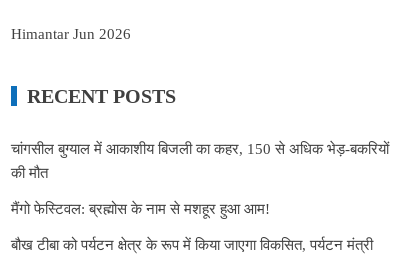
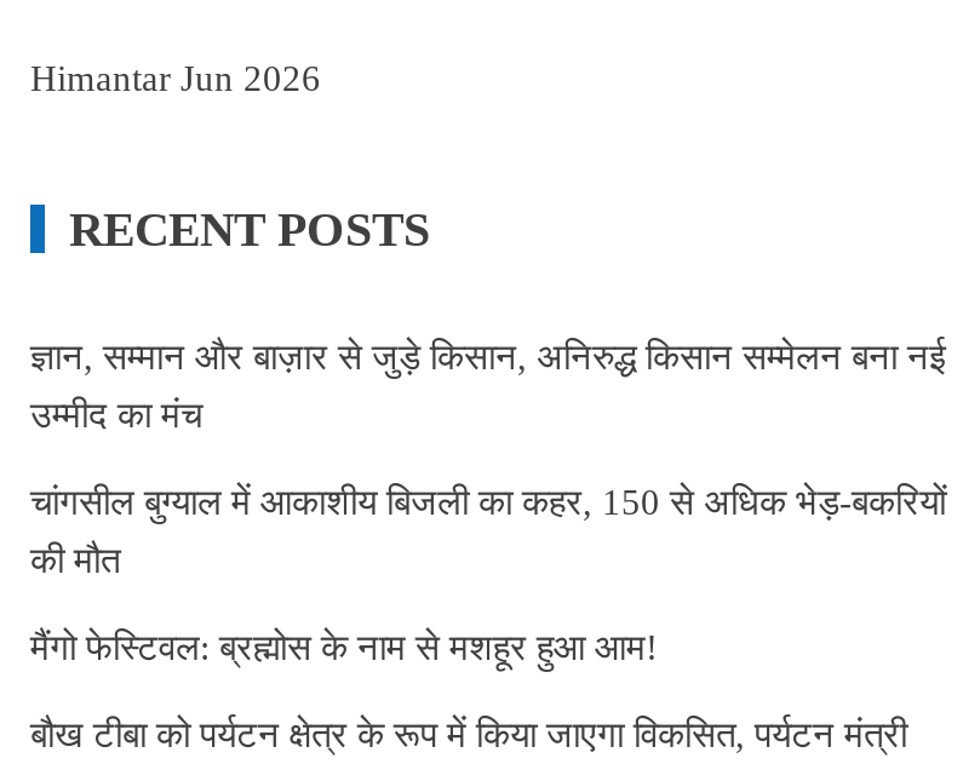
none -> [30,337,946,434] ज्ञान, सम्मान और बाज़ार से जुड़े किसान, अनिरुद्ध किसान सम्मेलन बना नई | उम्मीद का मंच

